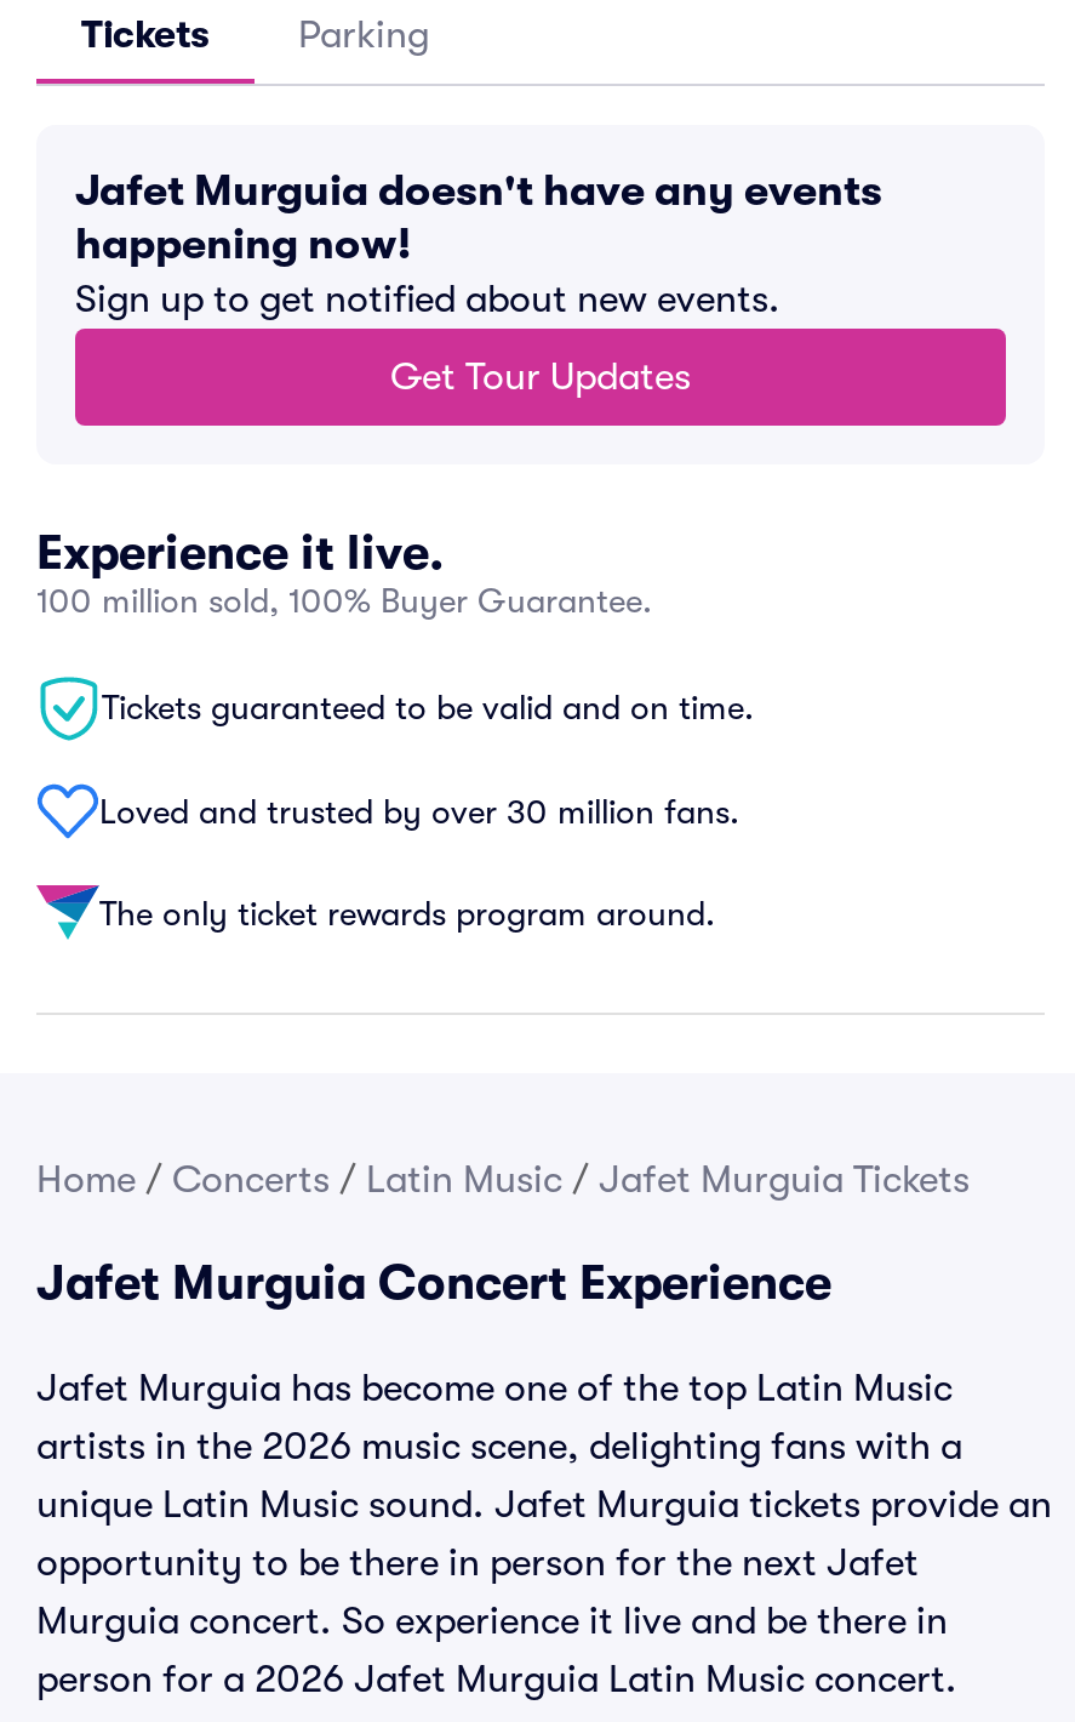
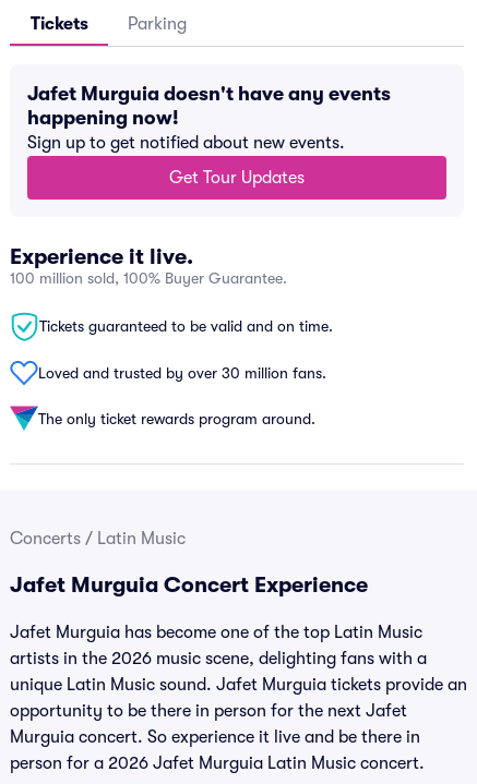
[36,1158,970,1202] Home / Concerts / Latin Music / Jafet Murguia Tickets -> [10,529,186,548] Concerts / Latin Music

